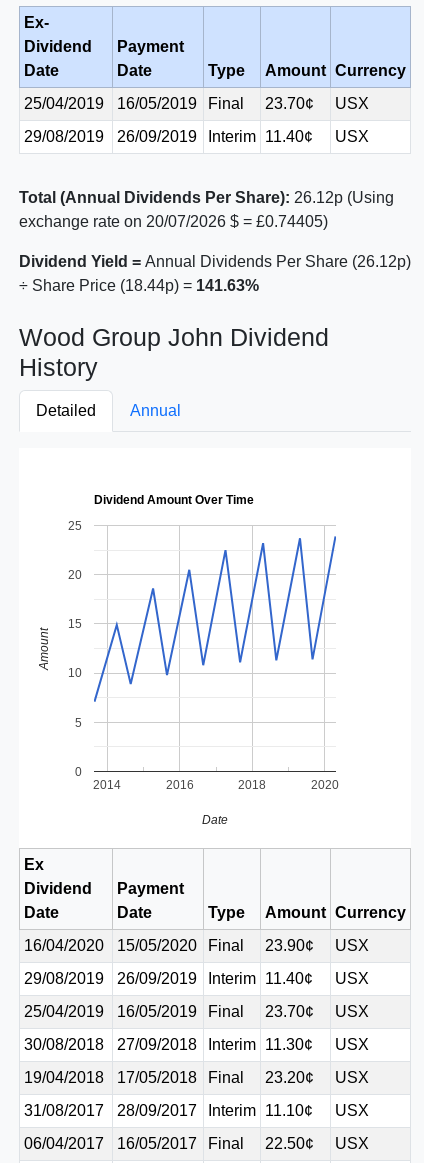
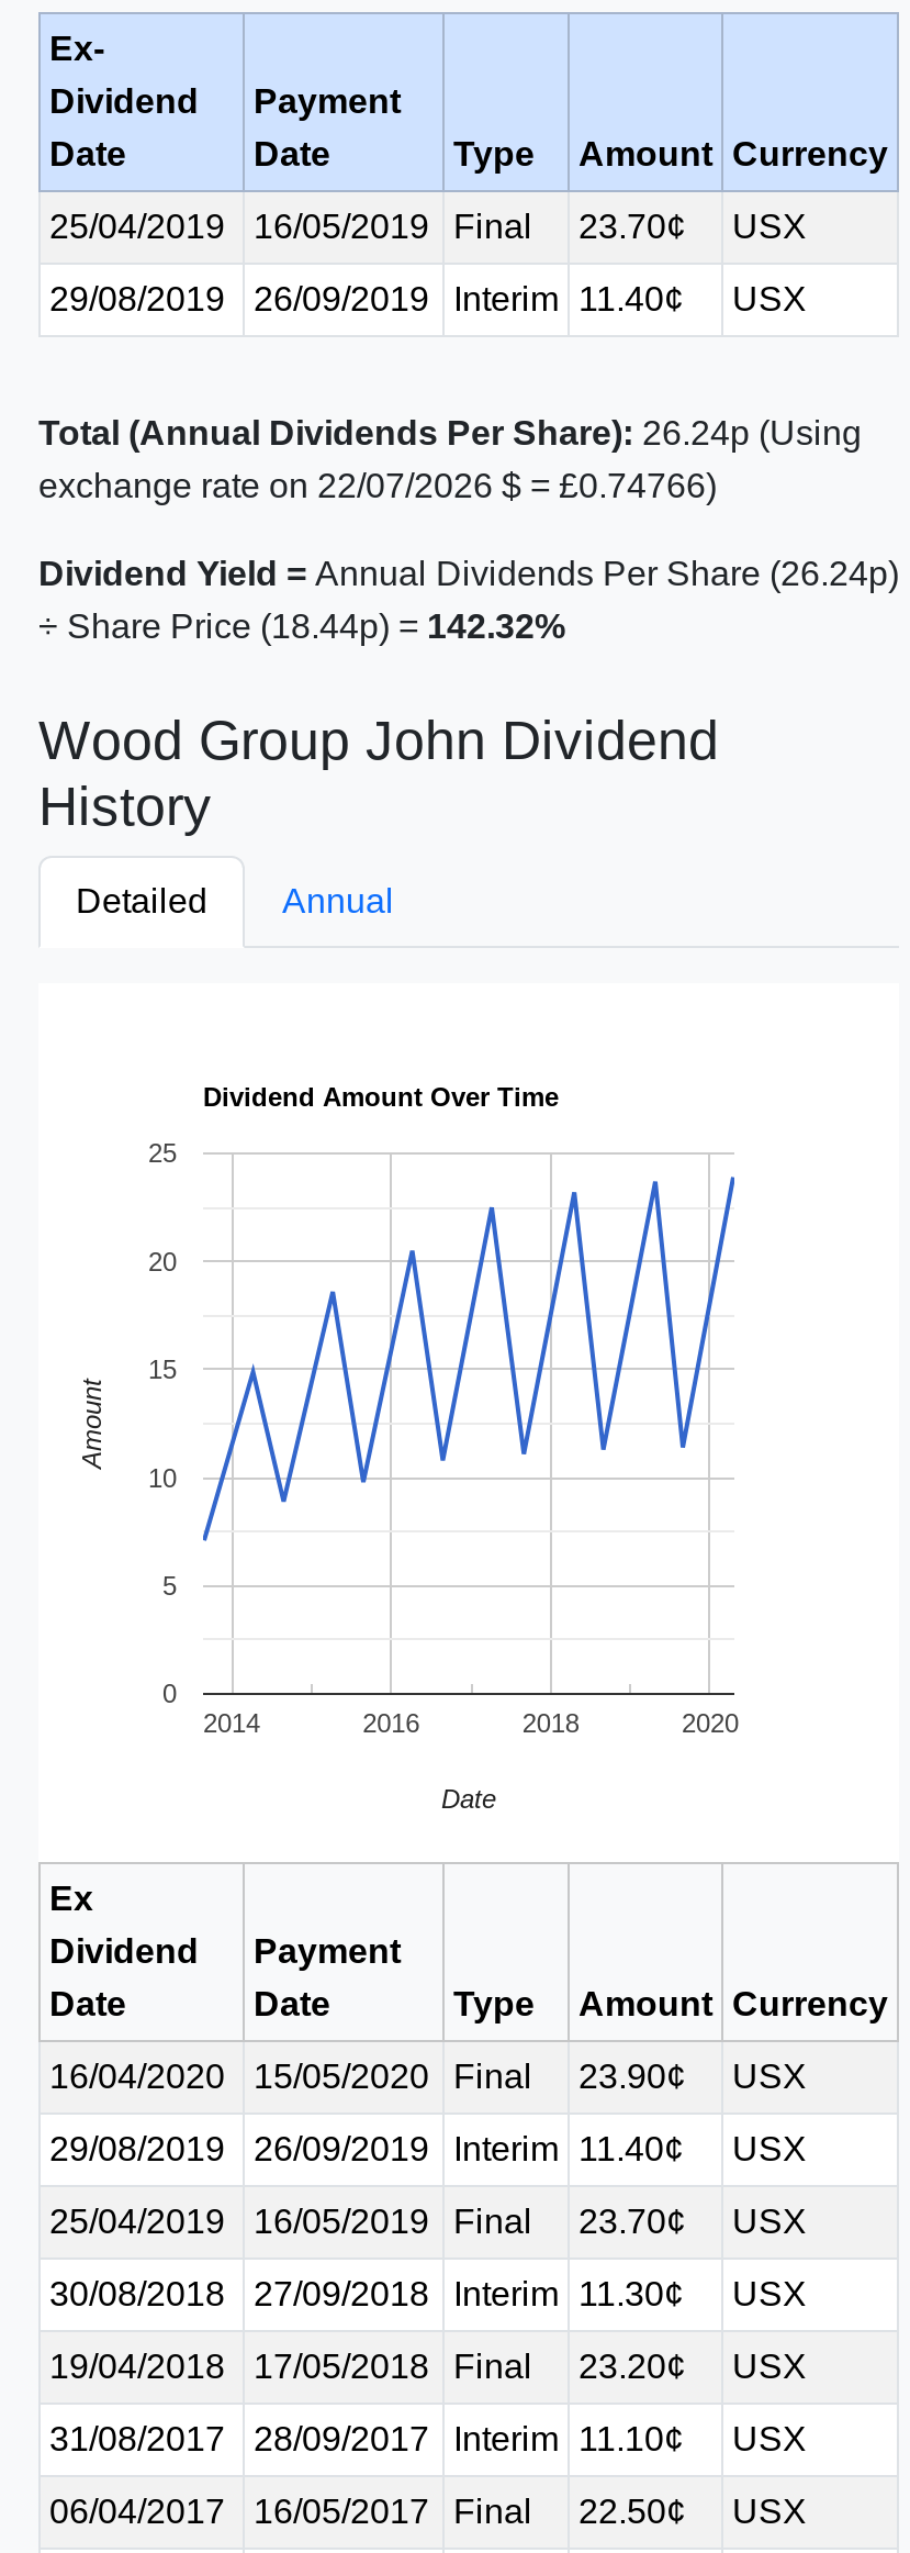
[19,189,394,206] Total (Annual Dividends Per Share): 26.12p (Using -> [38,414,862,451] Total (Annual Dividends Per Share): 26.24p (Using
[19,213,328,230] exchange rate on 20/07/2026 $ = £0.74405) -> [38,467,717,504] exchange rate on 22/07/2026 $ = £0.74766)
[19,253,411,270] Dividend Yield = Annual Dividends Per Share (26.12p) -> [38,555,899,592] Dividend Yield = Annual Dividends Per Share (26.24p)
[19,277,259,294] ÷ Share Price (18.44p) = 141.63% -> [38,607,565,645] ÷ Share Price (18.44p) = 142.32%

